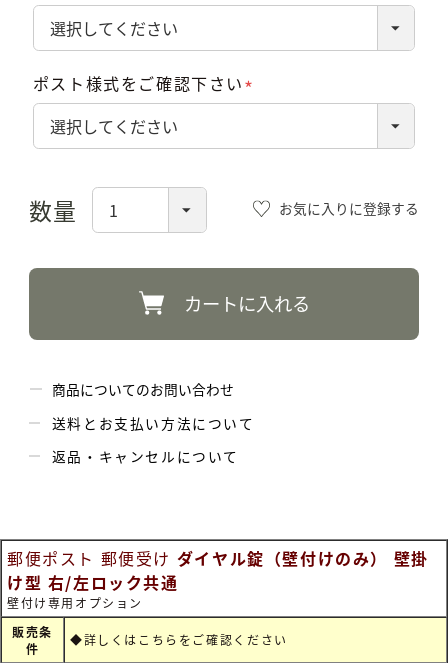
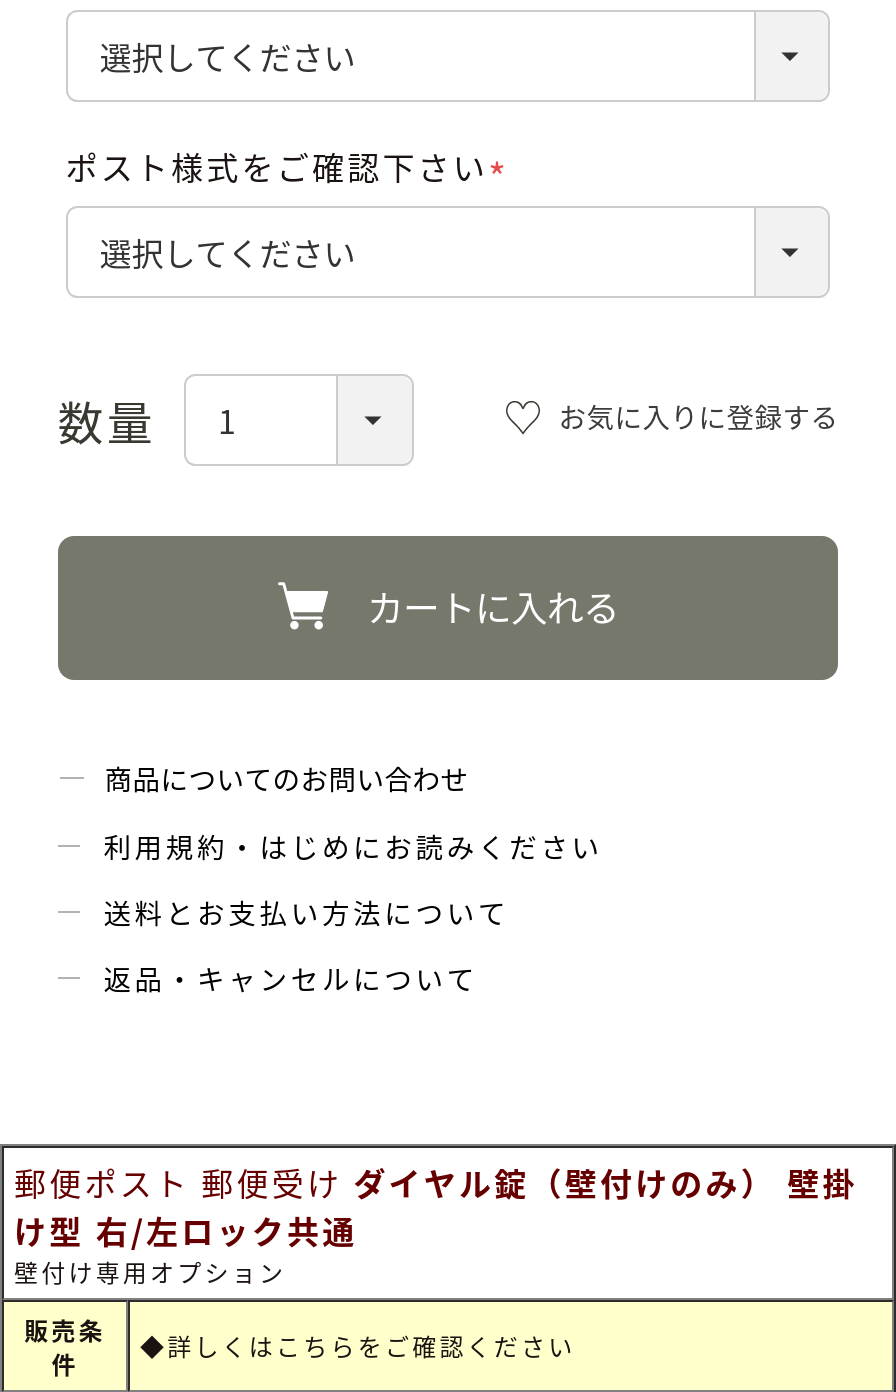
none -> [103,827,603,867] 利用規約・はじめにお読みください

